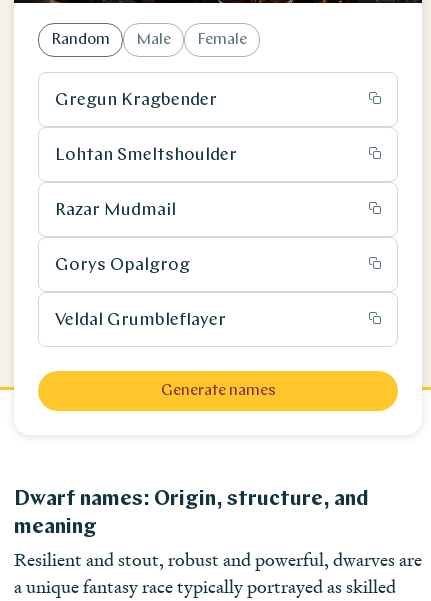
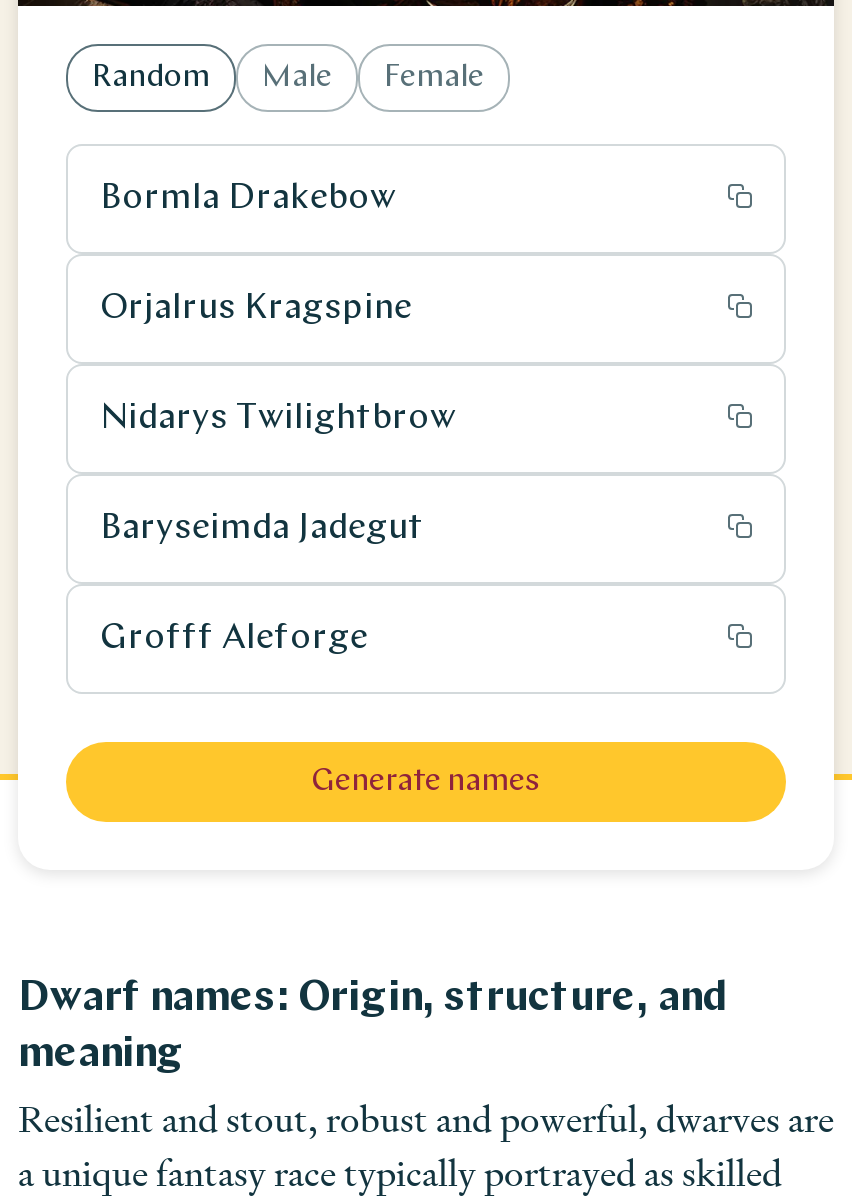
[55,91,217,110] Gregun Kragbender -> [100,181,396,219] Bormla Drakebow
[55,146,237,165] Lohtan Smeltshoulder -> [100,291,412,329] Orjalrus Kragspine
[55,201,176,220] Razar Mudmail -> [100,401,456,439] Nidarys Twilightbrow
[55,256,190,275] Gorys Opalgrog -> [100,511,424,549] Baryseimda Jadegut
[55,311,226,330] Veldal Grumbleflayer -> [100,621,368,659] Grofff Aleforge

